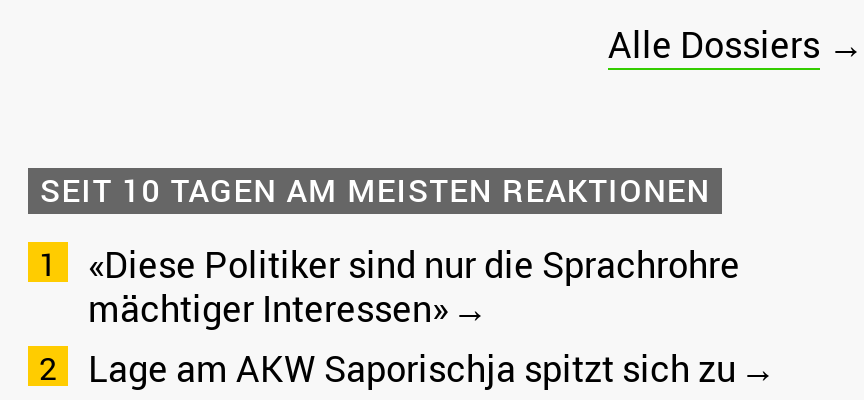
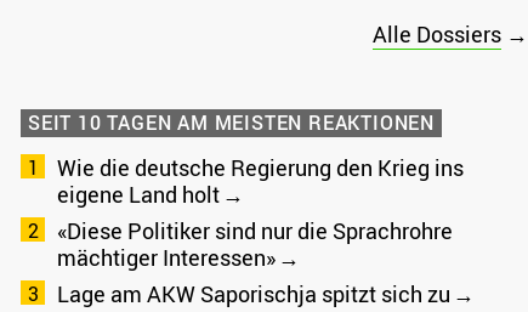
none -> [57,153,464,208] Wie die deutsche Regierung den Krieg ins | eigene Land holt

